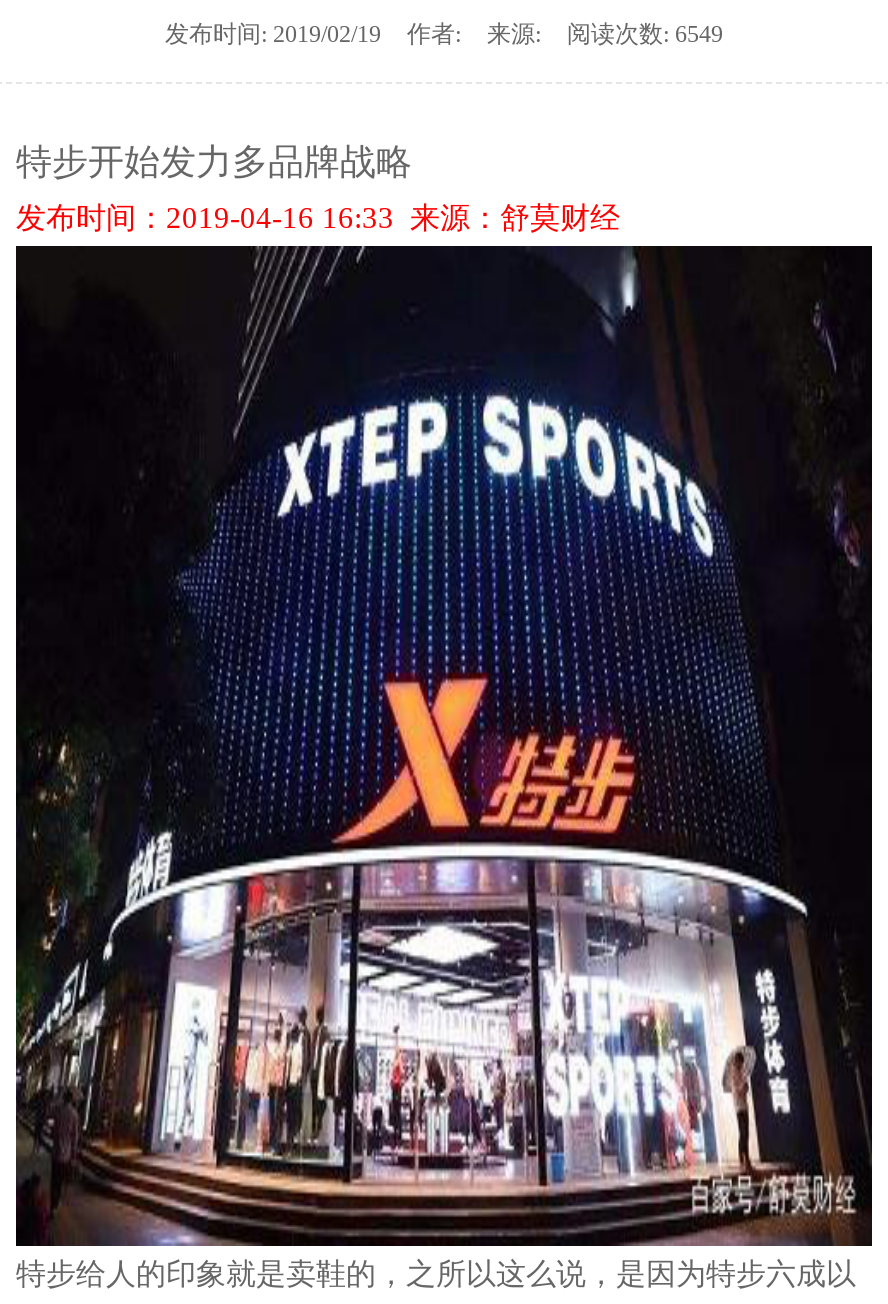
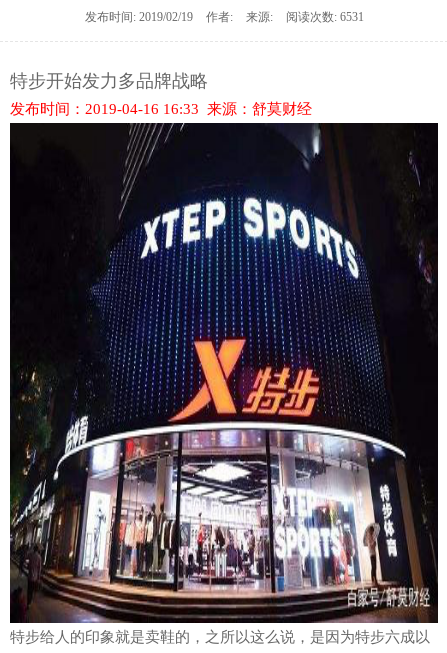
[165,20,723,48] 发布时间: 2019/02/19 作者: 来源: 阅读次数: 6549 -> [84,10,363,24] 发布时间: 2019/02/19 作者: 来源: 阅读次数: 6531

